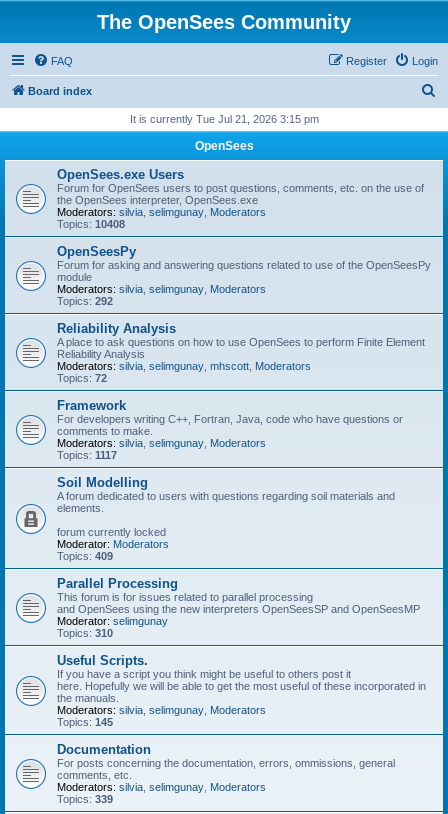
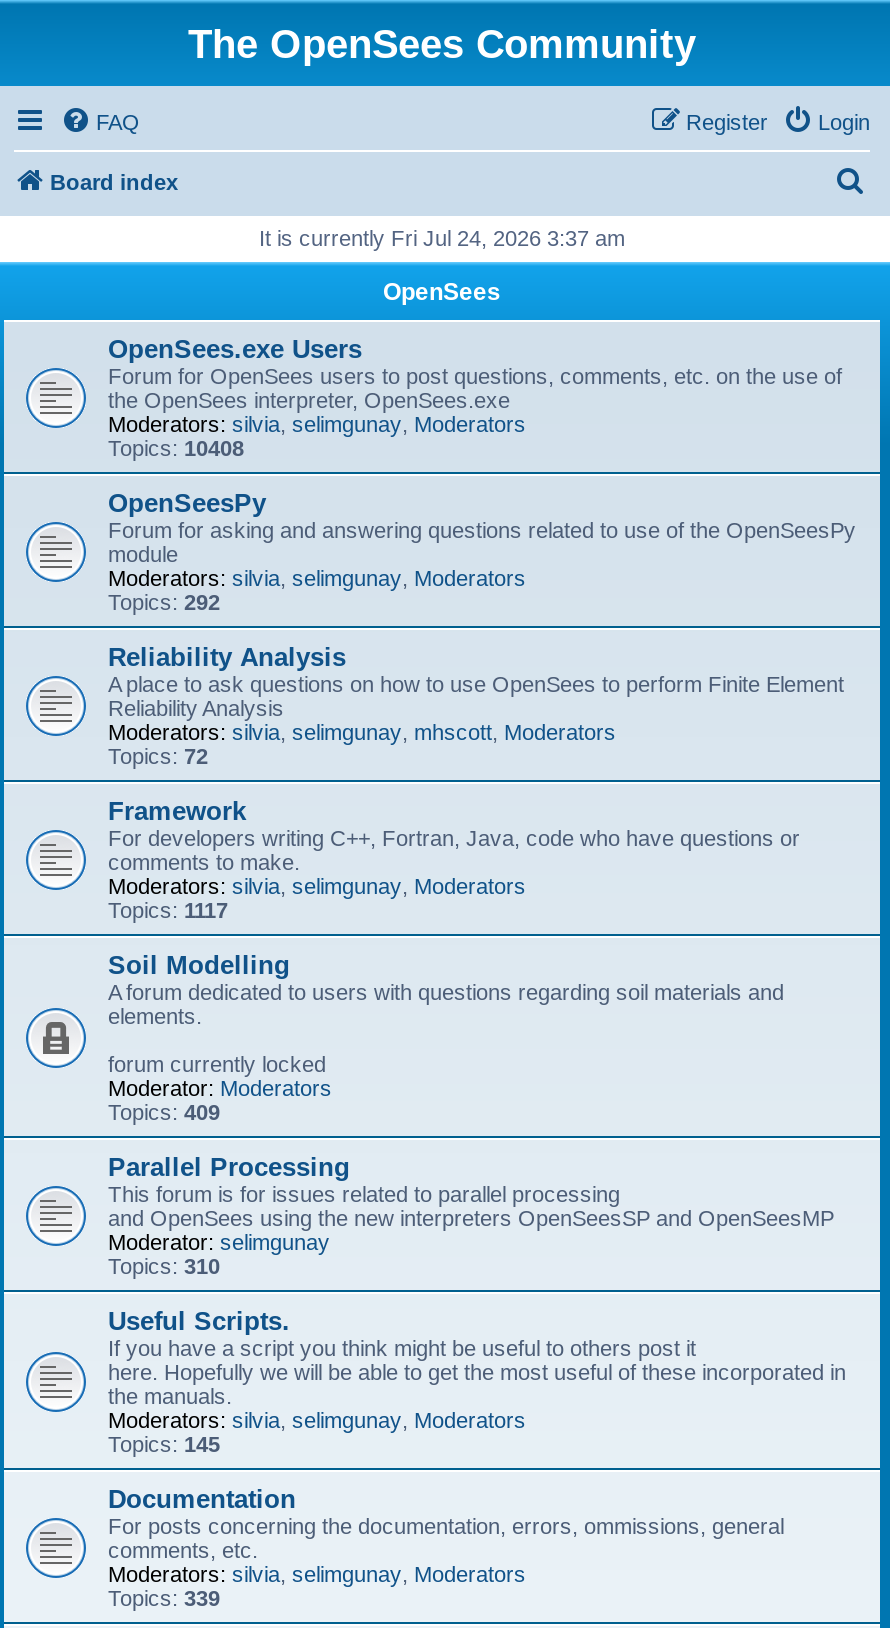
[129,113,318,125] It is currently Tue Jul 21, 2026 3:15 pm -> [259,226,625,250] It is currently Fri Jul 24, 2026 3:37 am

